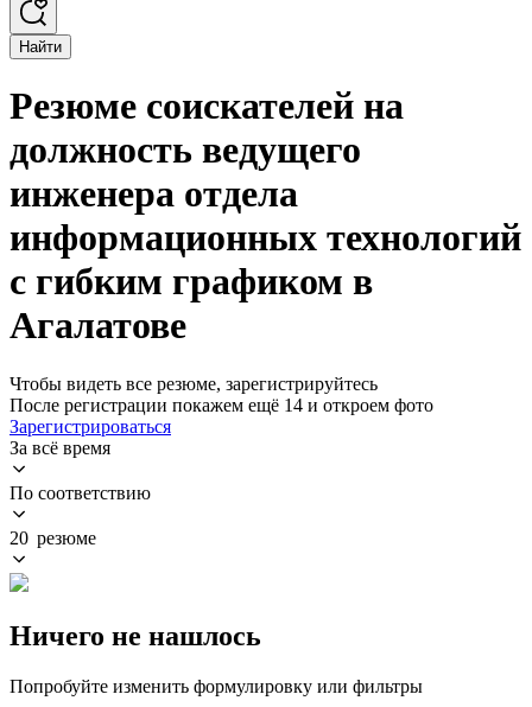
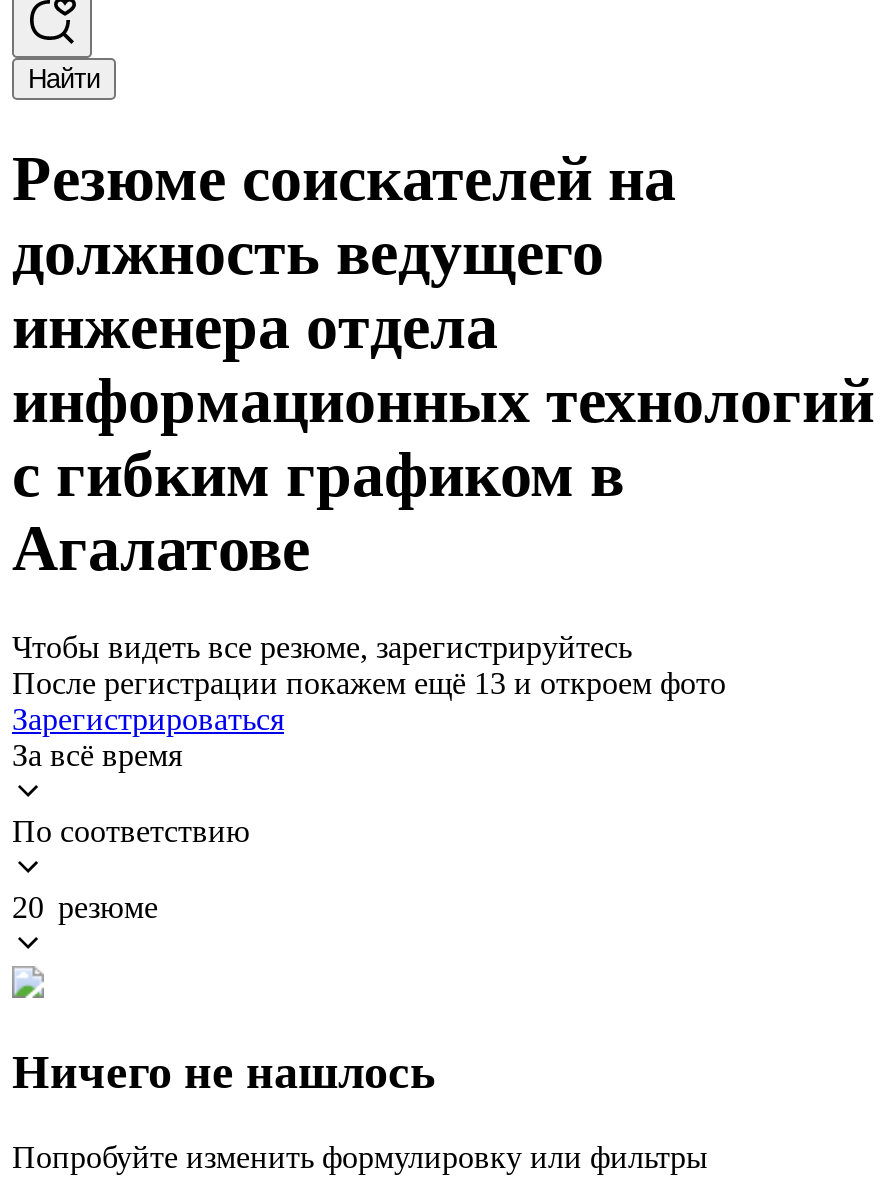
[9,395,433,415] После регистрации покажем ещё 14 и откроем фото -> [12,666,726,700] После регистрации покажем ещё 13 и откроем фото

